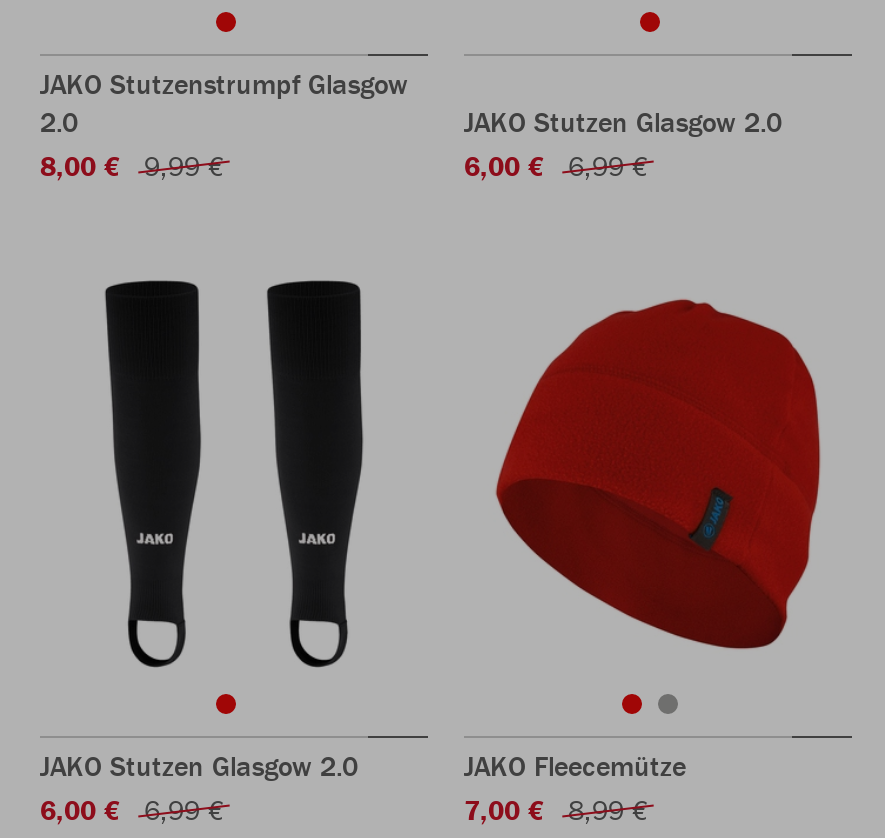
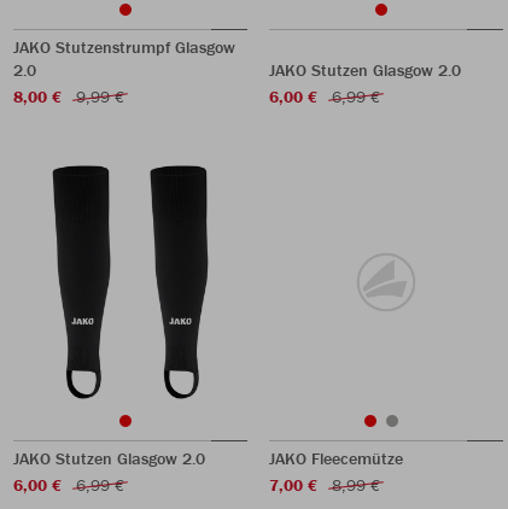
[494,298,822,652] [image] -> none

